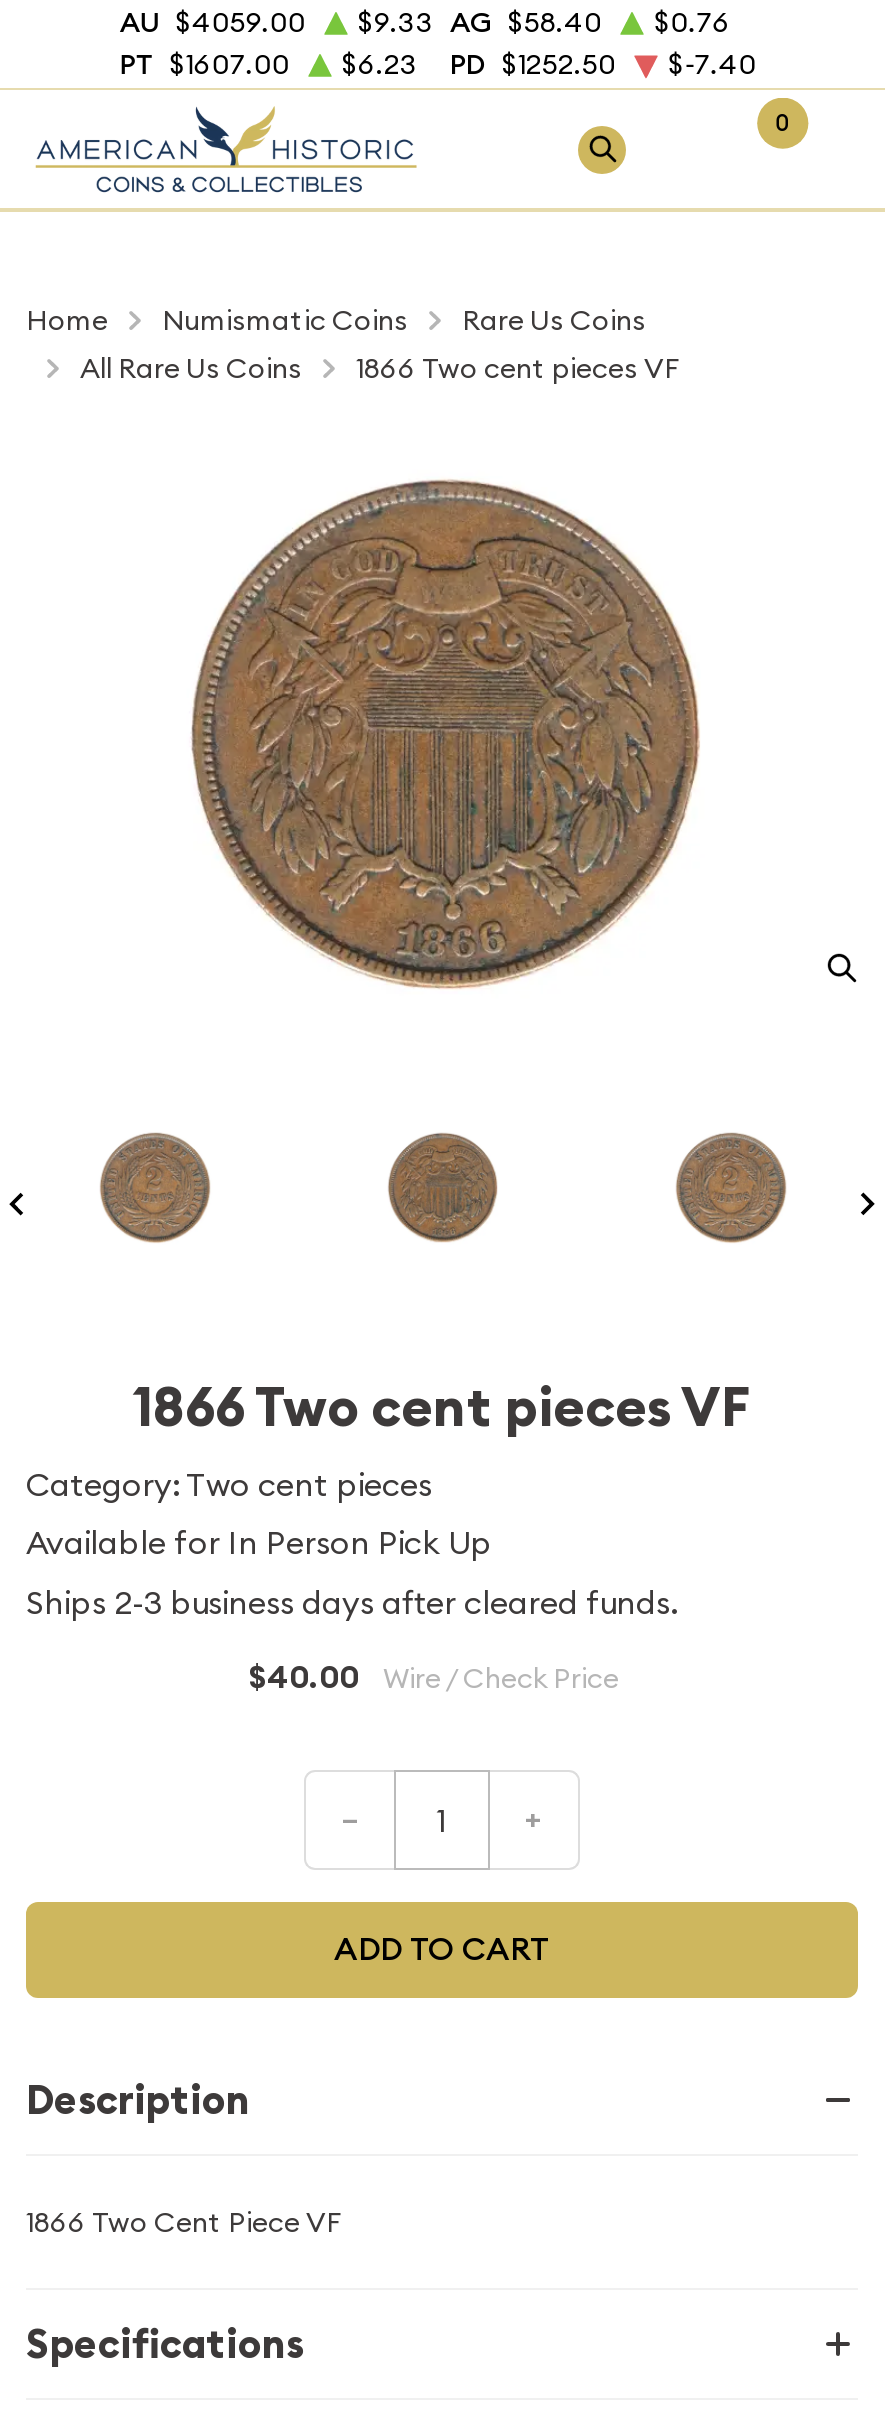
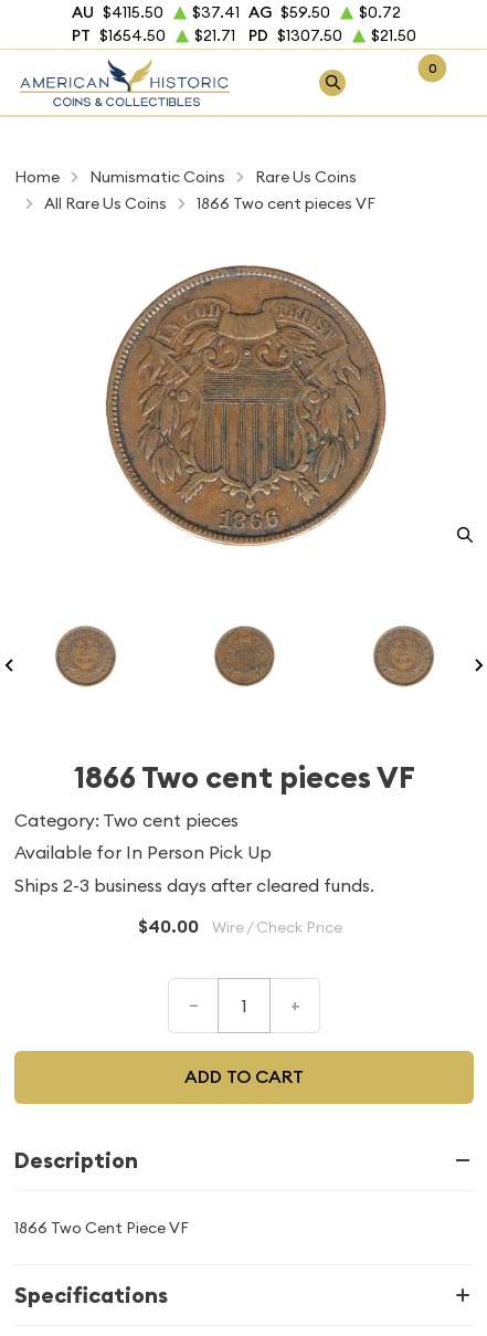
[120,4,306,40] AU $4059.00 -> [72,2,163,22] AU $4115.50
[358,4,602,40] $9.33 AG $58.40 -> [192,2,330,22] $37.41 AG $59.50
[654,4,730,40] $0.76 -> [359,2,401,22] $0.72
[120,46,290,82] PT $1607.00 -> [72,25,165,45] PT $1654.50
[342,46,418,82] $6.23 -> [194,25,235,45] $21.71
[450,46,616,82] PD $1252.50 -> [248,25,342,45] PD $1307.50
[668,46,756,82] $-7.40 -> [371,25,417,45] $21.50

